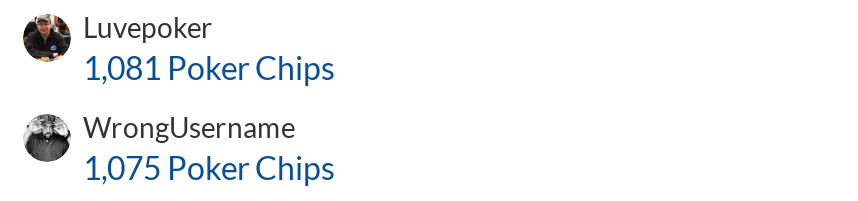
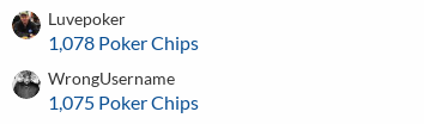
[83,48,335,86] 1,081 Poker Chips -> [48,31,199,53] 1,078 Poker Chips

